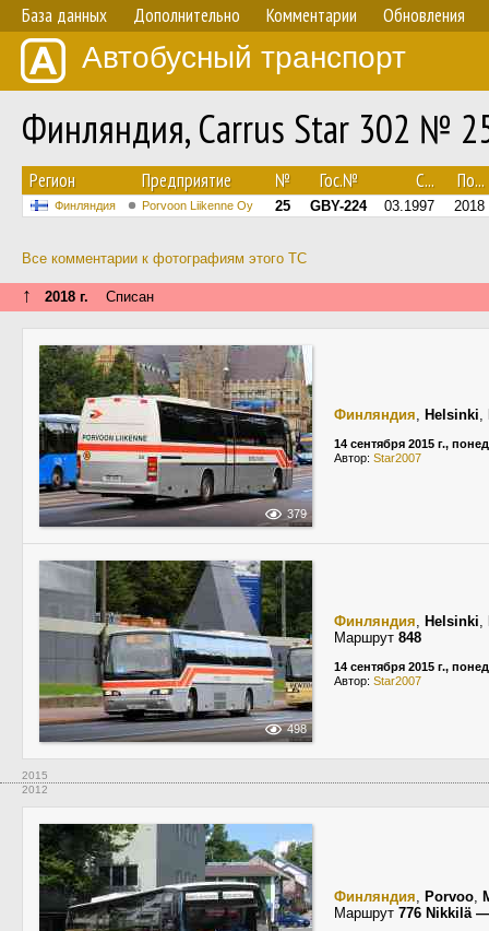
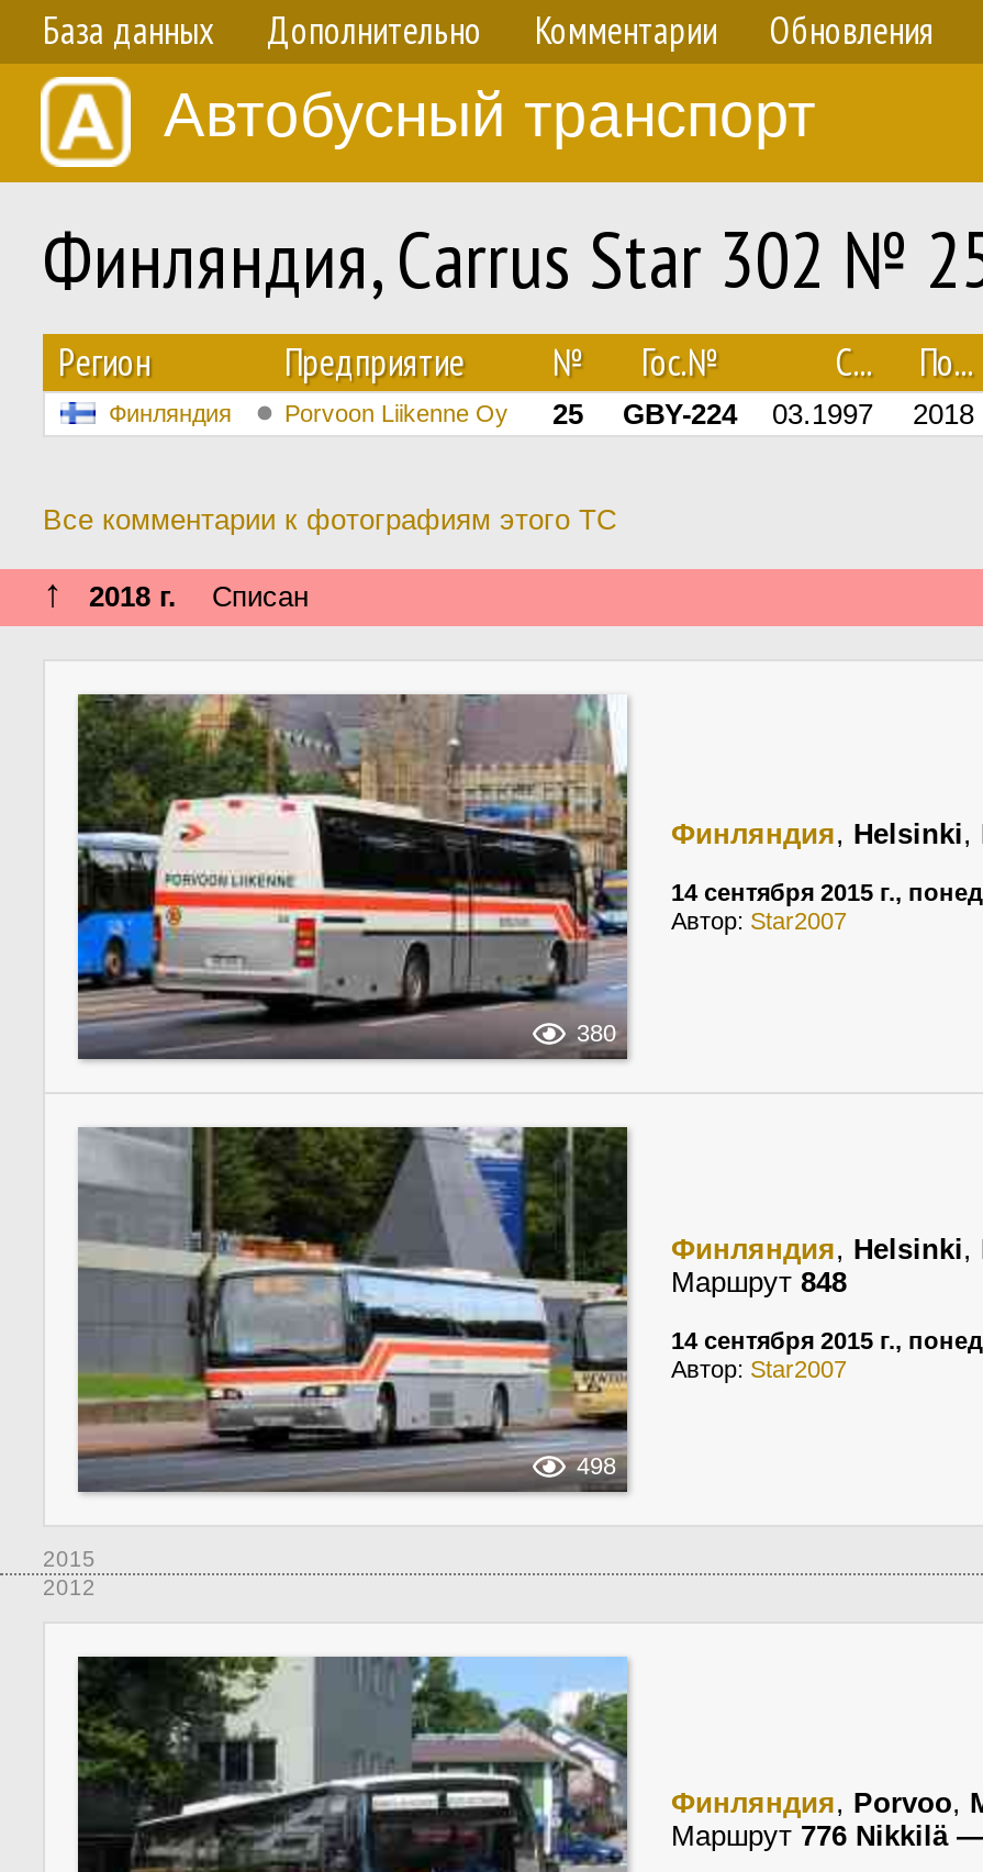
[287,507,307,520] 379 -> [577,1019,616,1046] 380

